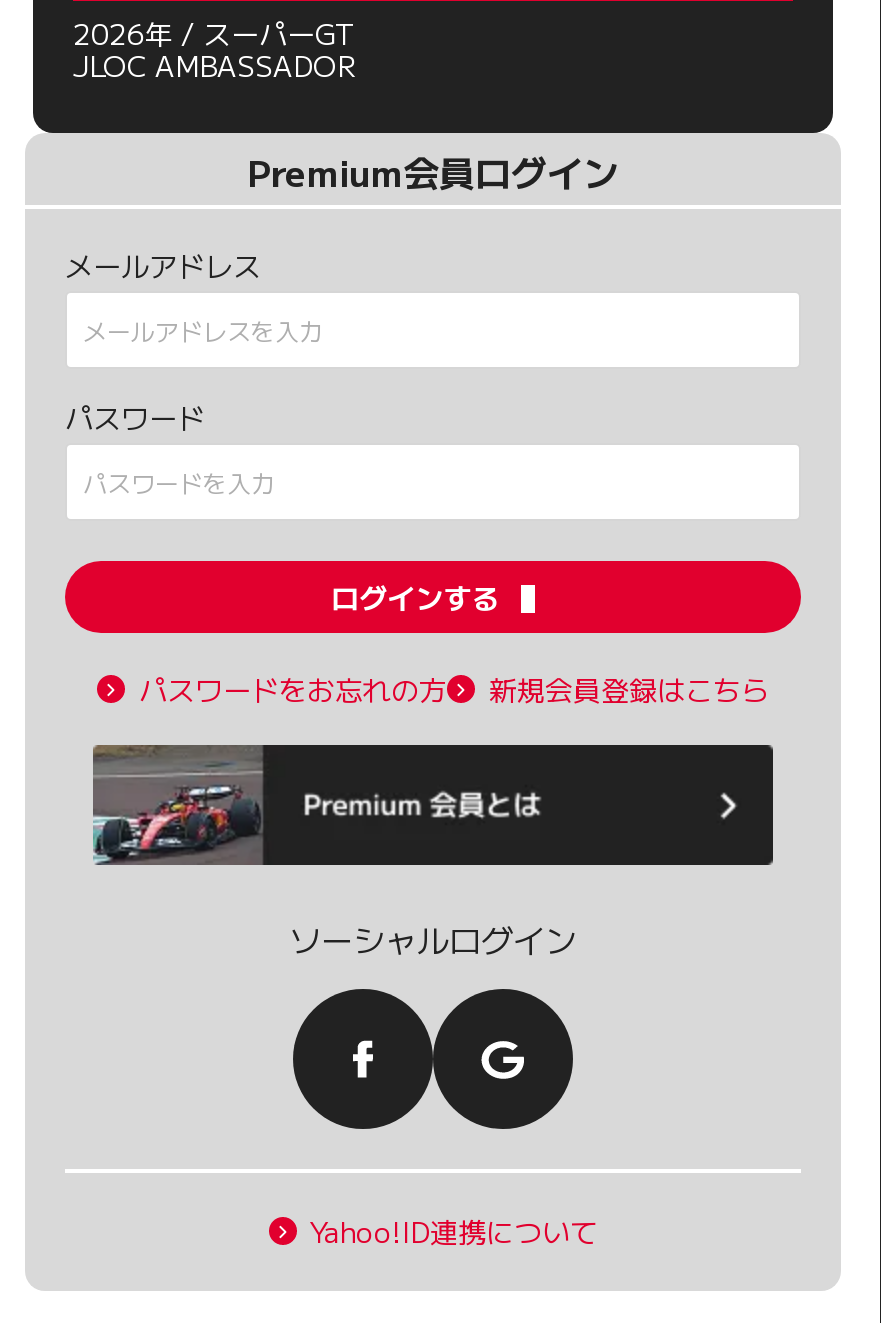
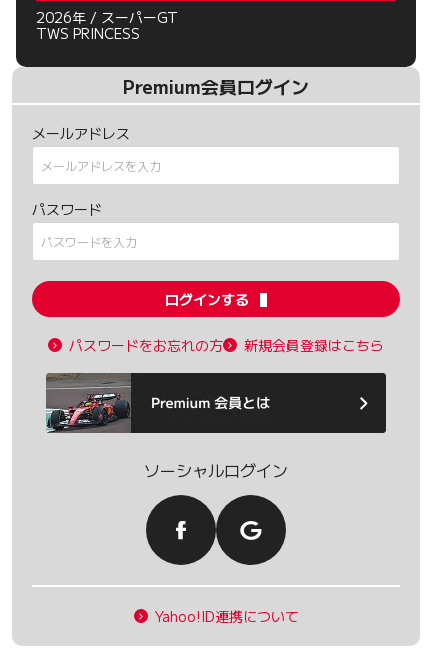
[73,46,355,86] JLOC AMBASSADOR -> [36,23,140,43] TWS PRINCESS

